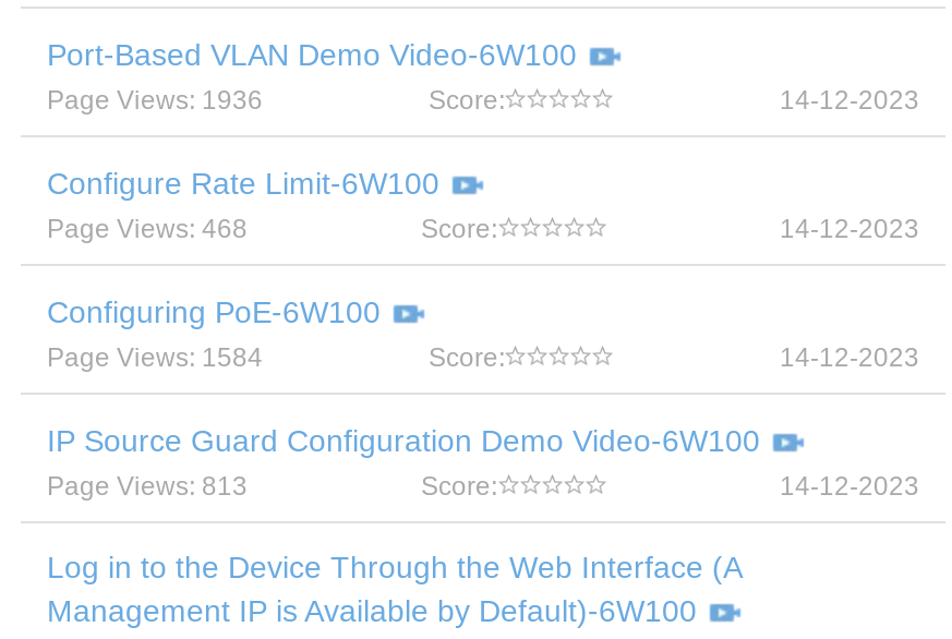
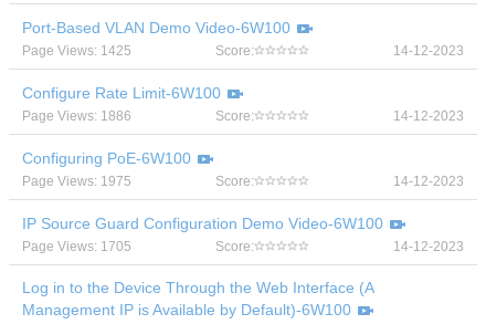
[47,85,263,116] Page Views: 1936 -> [22,43,131,59] Page Views: 1425
[47,214,248,244] Page Views: 468 -> [22,108,131,124] Page Views: 1886
[47,342,263,373] Page Views: 1584 -> [22,174,131,189] Page Views: 1975
[47,471,248,502] Page Views: 813 -> [22,239,131,254] Page Views: 1705

